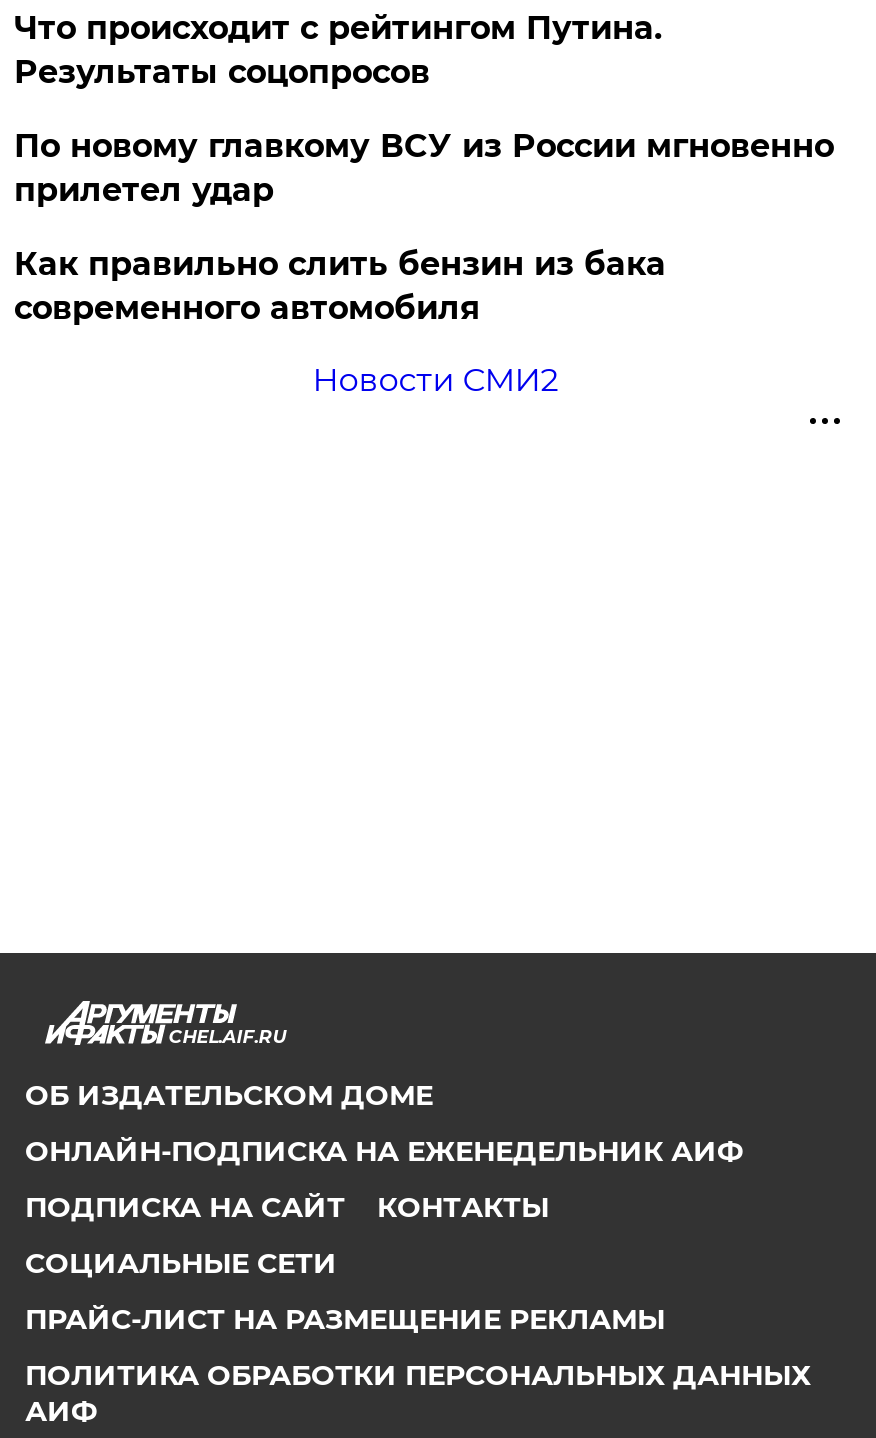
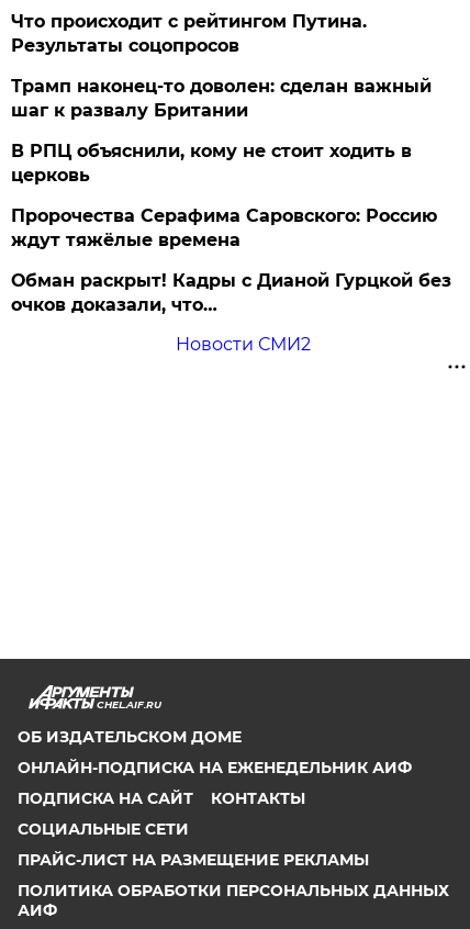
[14,127,834,327] По новому главкому ВСУ из России мгновенно | прилетел удар | Как правильно слить бензин из бака | современного автомобиля -> [11,76,452,315] Трамп наконец-то доволен: сделан важный | шаг к развалу Британии | В РПЦ объяснили, кому не стоит ходить в | церковь | Пророчества Серафима Саровского: Россию | ждут тяжёлые времена | Обман раскрыт! Кадры с Дианой Гурцкой без | очков доказали, что…

